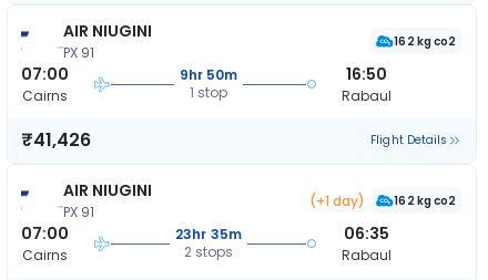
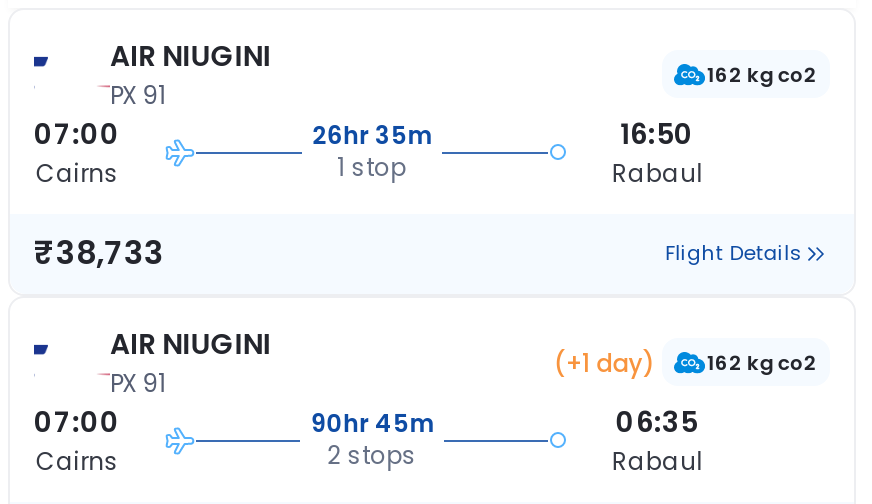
[179,66,238,84] 9hr 50m -> [312,118,431,152] 26hr 35m
[21,127,91,153] ₹41,426 -> [34,230,164,276] ₹38,733
[175,225,241,244] 23hr 35m -> [310,406,433,440] 90hr 45m

